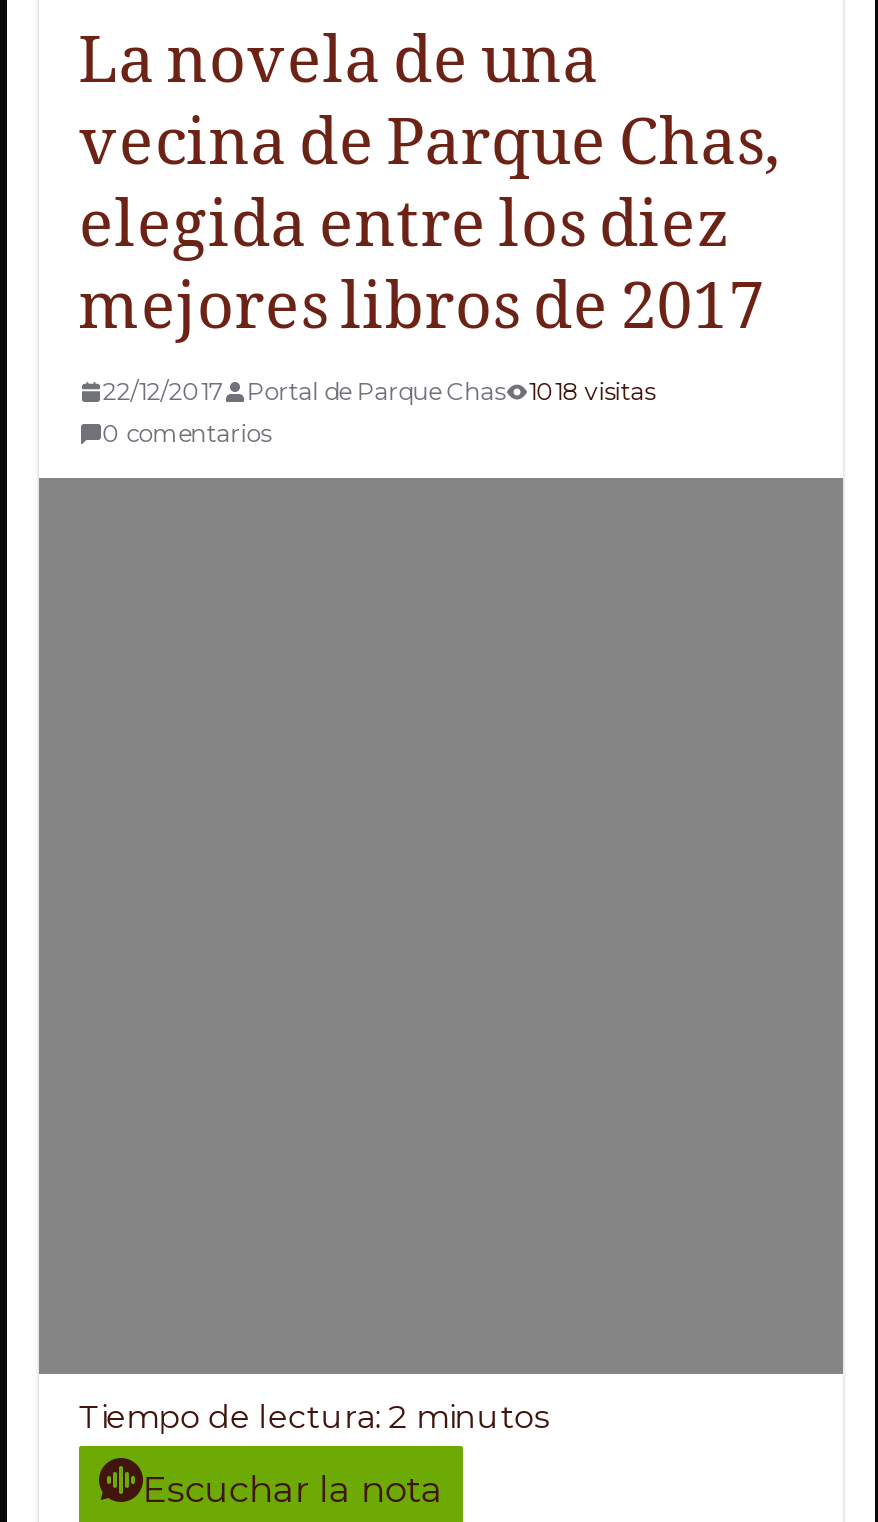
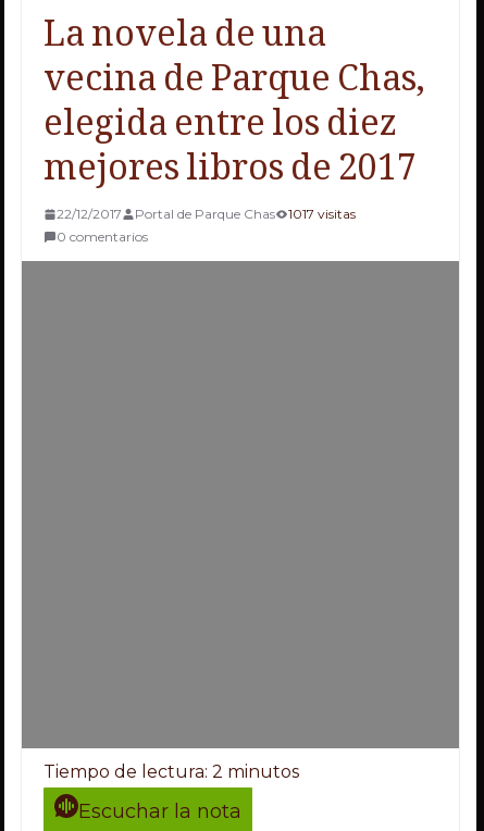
[102,376,654,406] 22/12/2017 Portal de Parque Chas 1018 visitas -> [56,206,355,222] 22/12/2017 Portal de Parque Chas 1017 visitas

